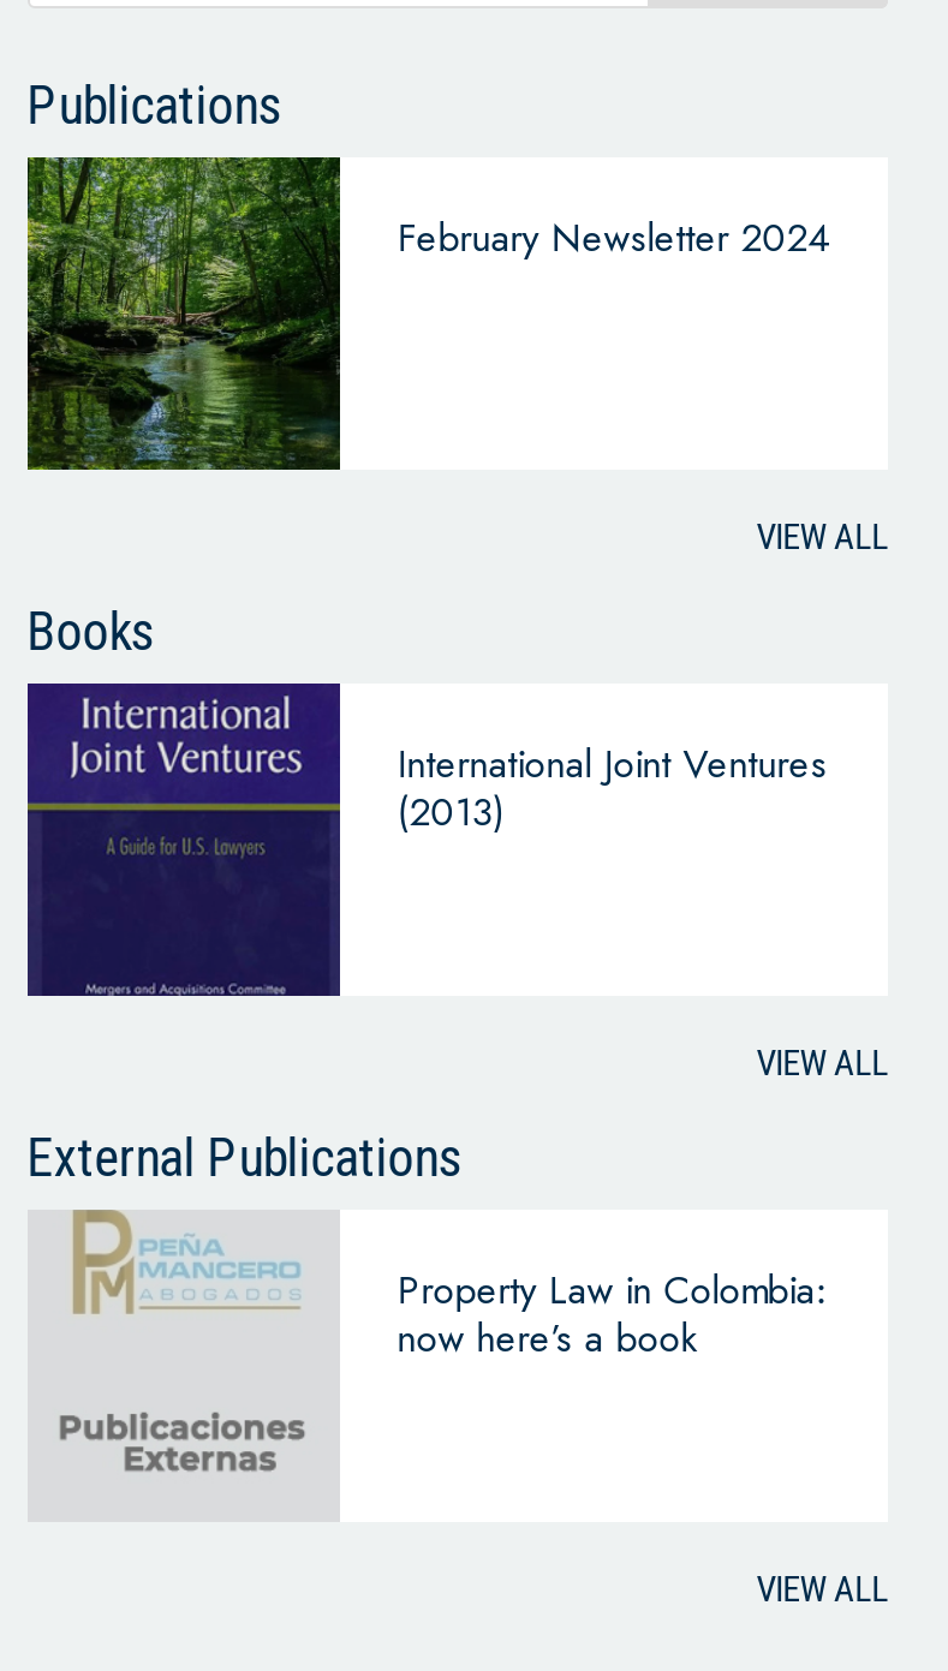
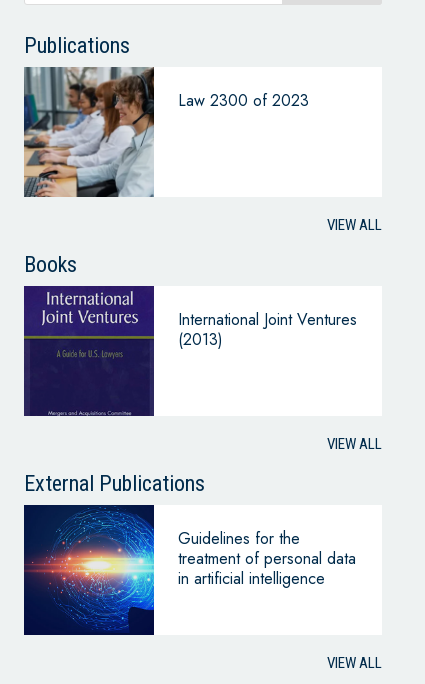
[25,155,830,472] [image] | February Newsletter 2024 -> [23,67,309,198] [image] | Law 2300 of 2023
[28,1210,827,1522] [image] | Property Law in Colombia: | now here’s a book -> [23,504,356,636] [image] | Guidelines for the | treatment of personal data | in artificial intelligence

